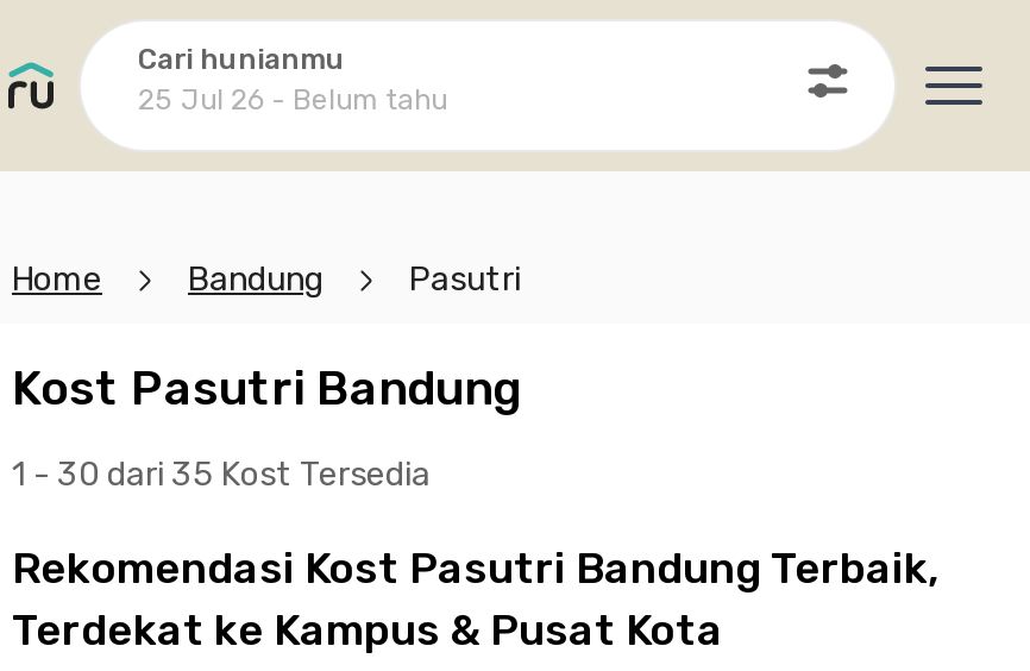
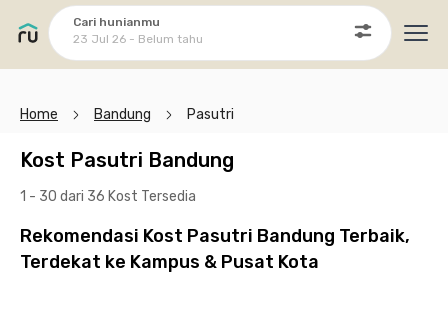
[138,82,447,115] 25 Jul 26 - Belum tahu -> [73,31,203,45] 23 Jul 26 - Belum tahu
[12,454,431,495] 1 - 30 dari 35 Kost Tersedia -> [20,188,196,205] 1 - 30 dari 36 Kost Tersedia

